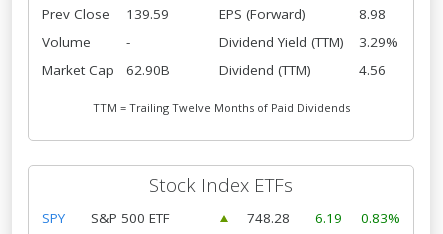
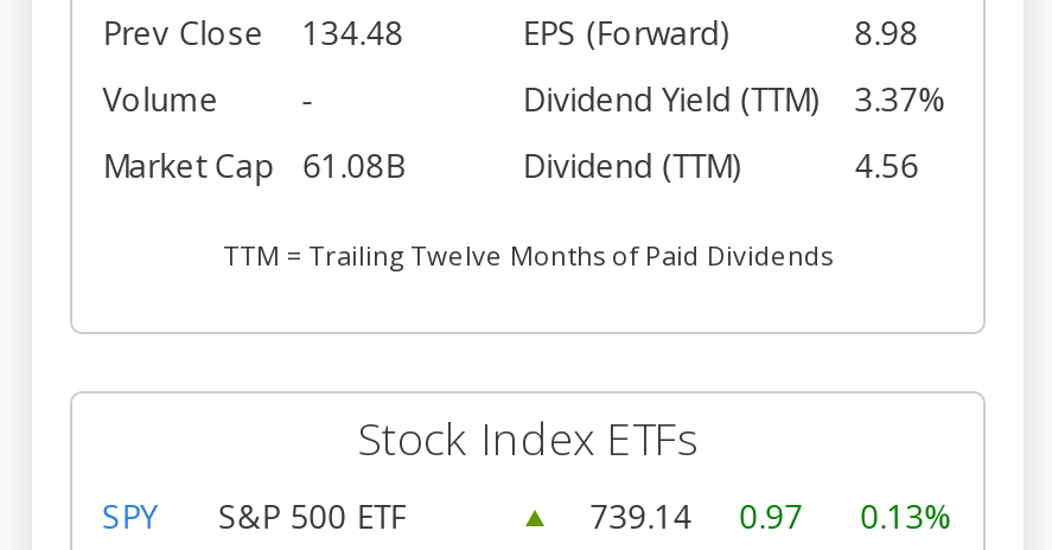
[42,5,169,23] Prev Close 139.59 -> [103,13,404,55] Prev Close 134.48
[219,33,398,51] Dividend Yield (TTM) 3.29% -> [523,79,947,122] Dividend Yield (TTM) 3.37%
[42,61,170,79] Market Cap 62.90B -> [103,146,406,188] Market Cap 61.08B
[247,209,290,227] 748.28 -> [590,496,692,539] 739.14
[315,209,342,227] 6.19 -> [739,496,803,539] 0.97
[361,209,400,227] 0.83% -> [860,496,953,539] 0.13%

